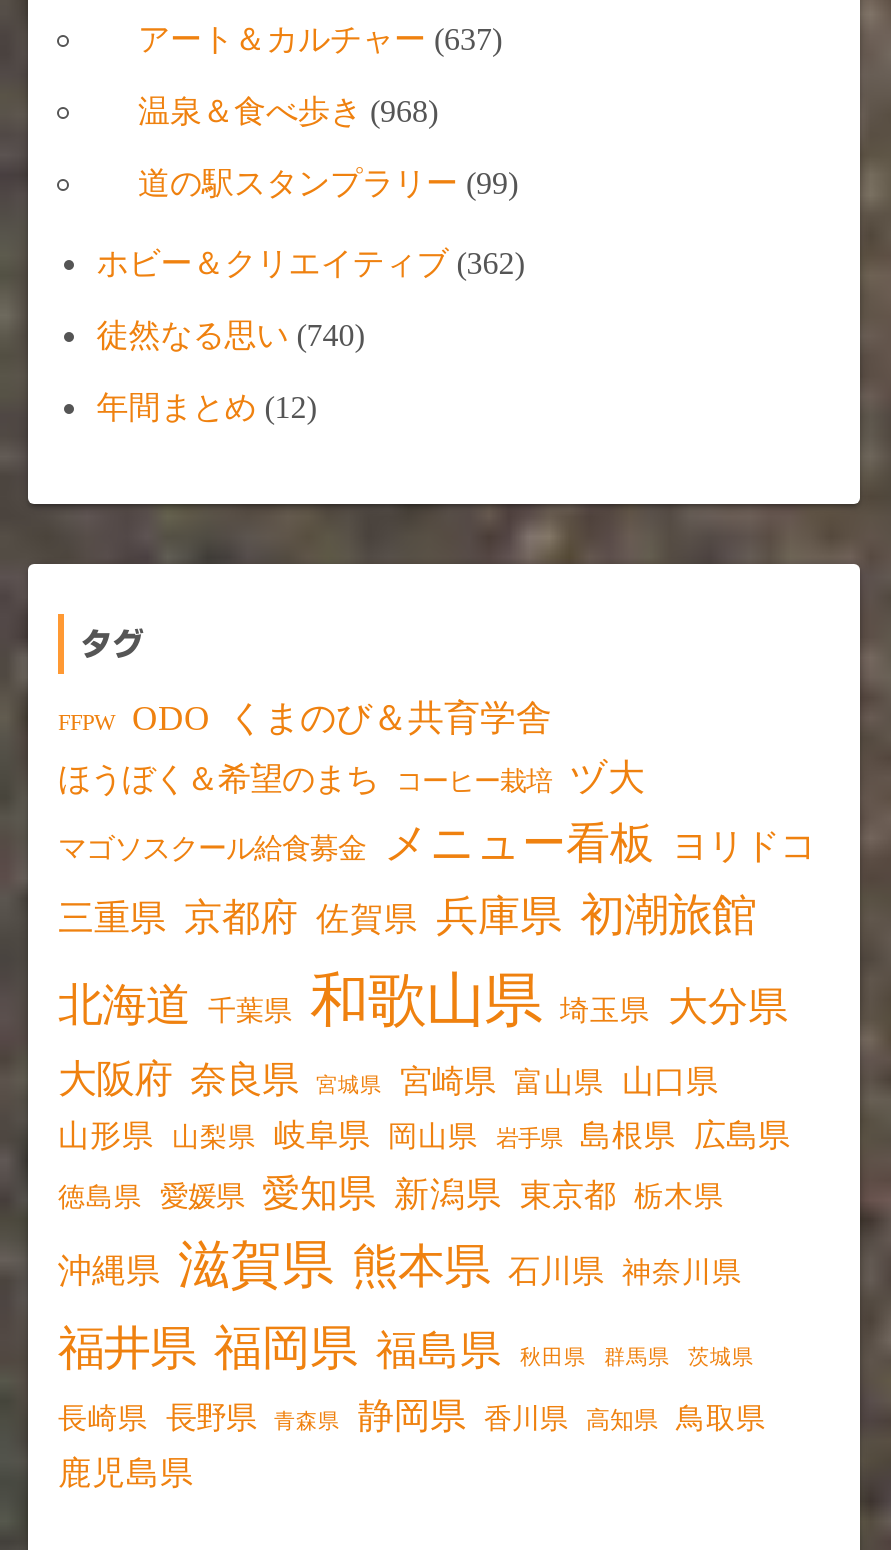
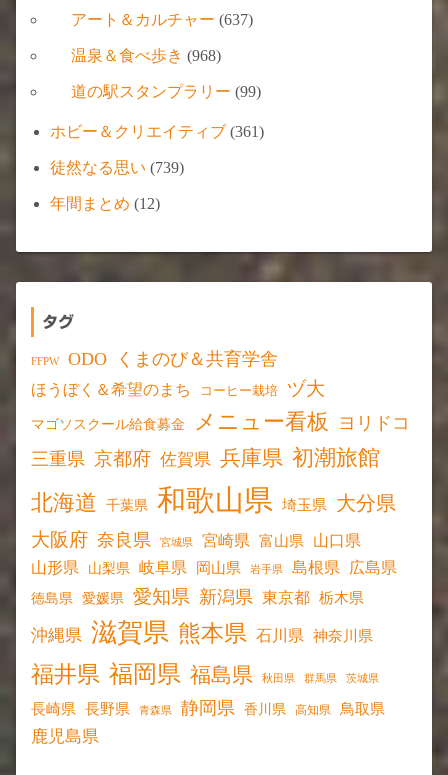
[96,245,524,279] ホビー＆クリエイティブ(362) -> [50,123,264,140] ホビー＆クリエイティブ(361)
[96,317,364,351] 徒然なる思い(740) -> [50,159,184,176] 徒然なる思い(739)

